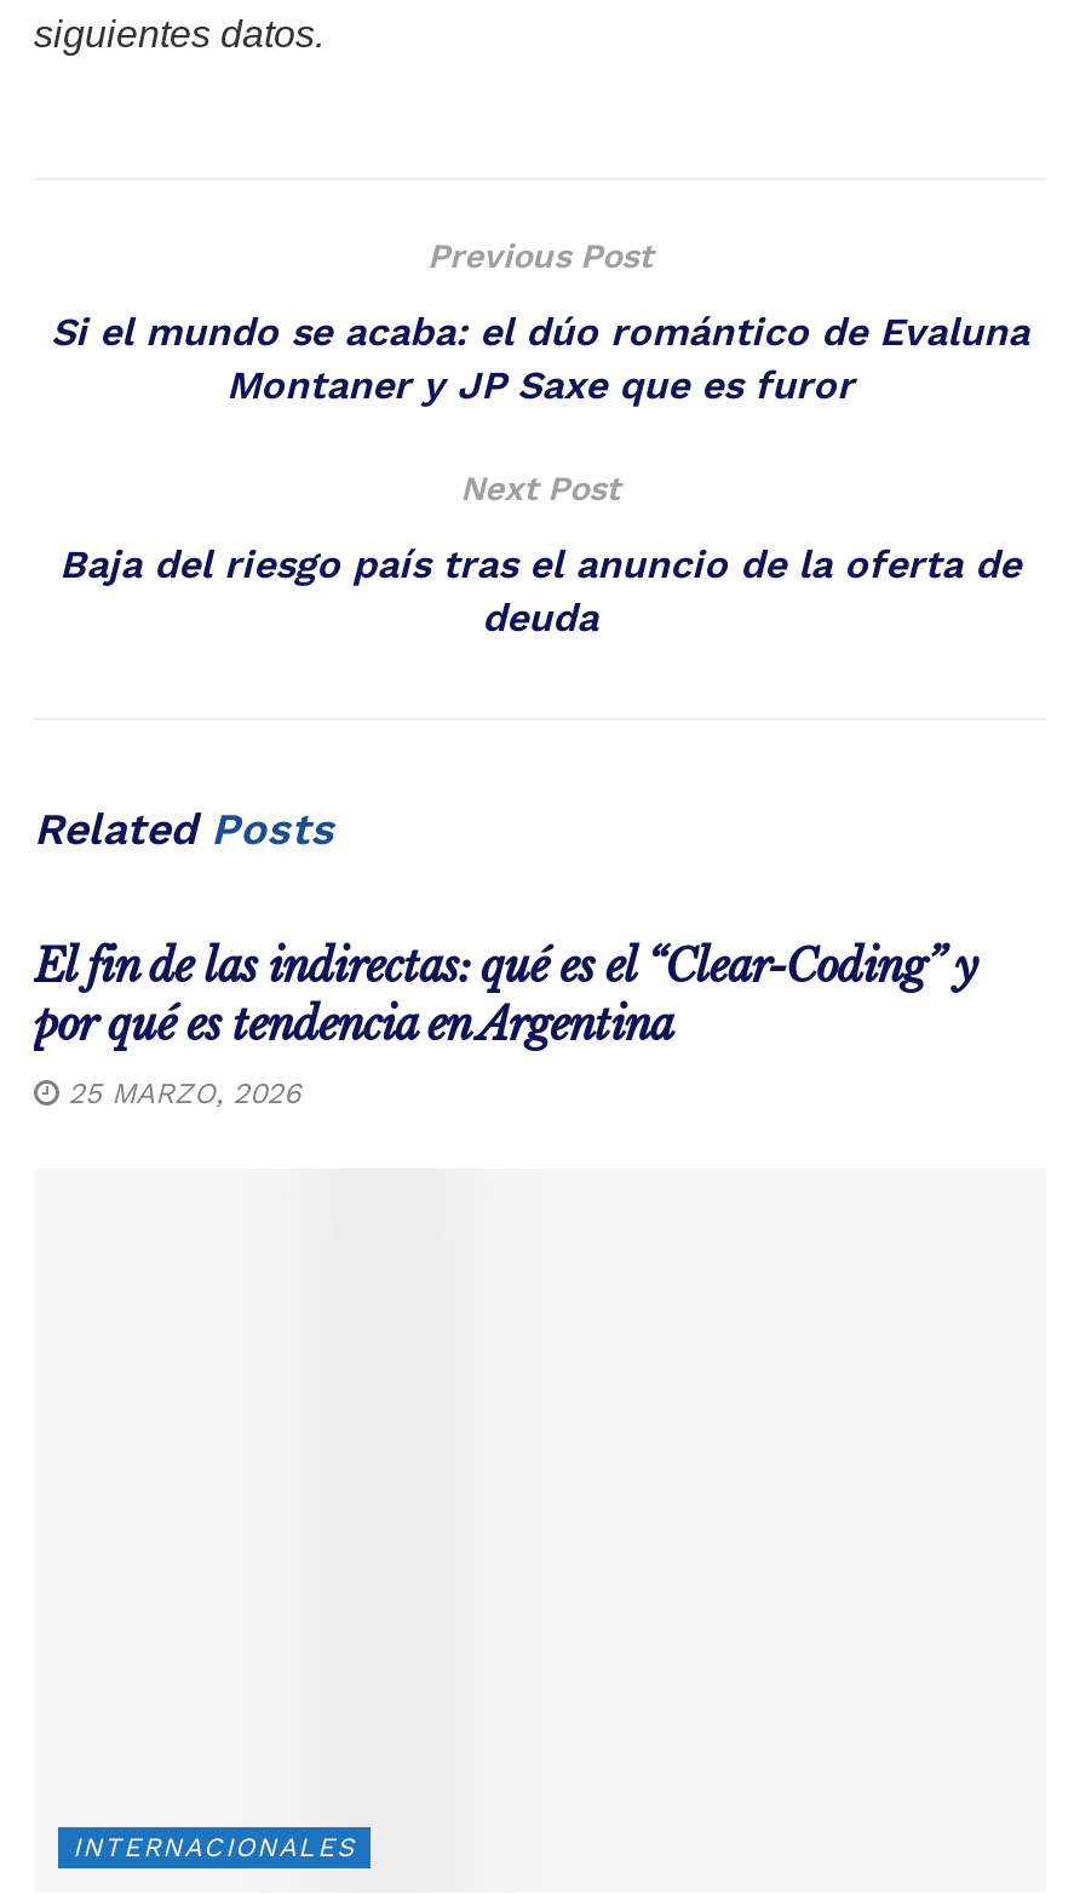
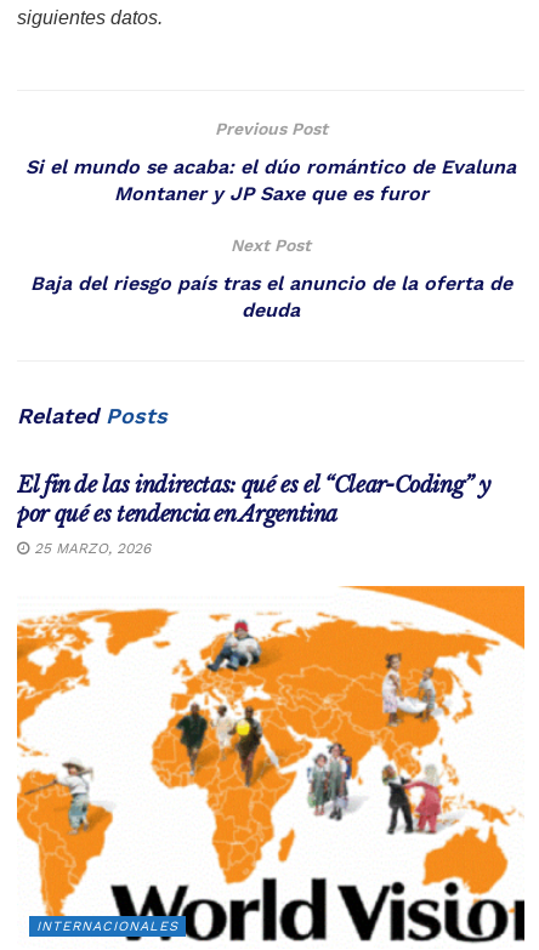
none -> [16,585,526,944] [image]

